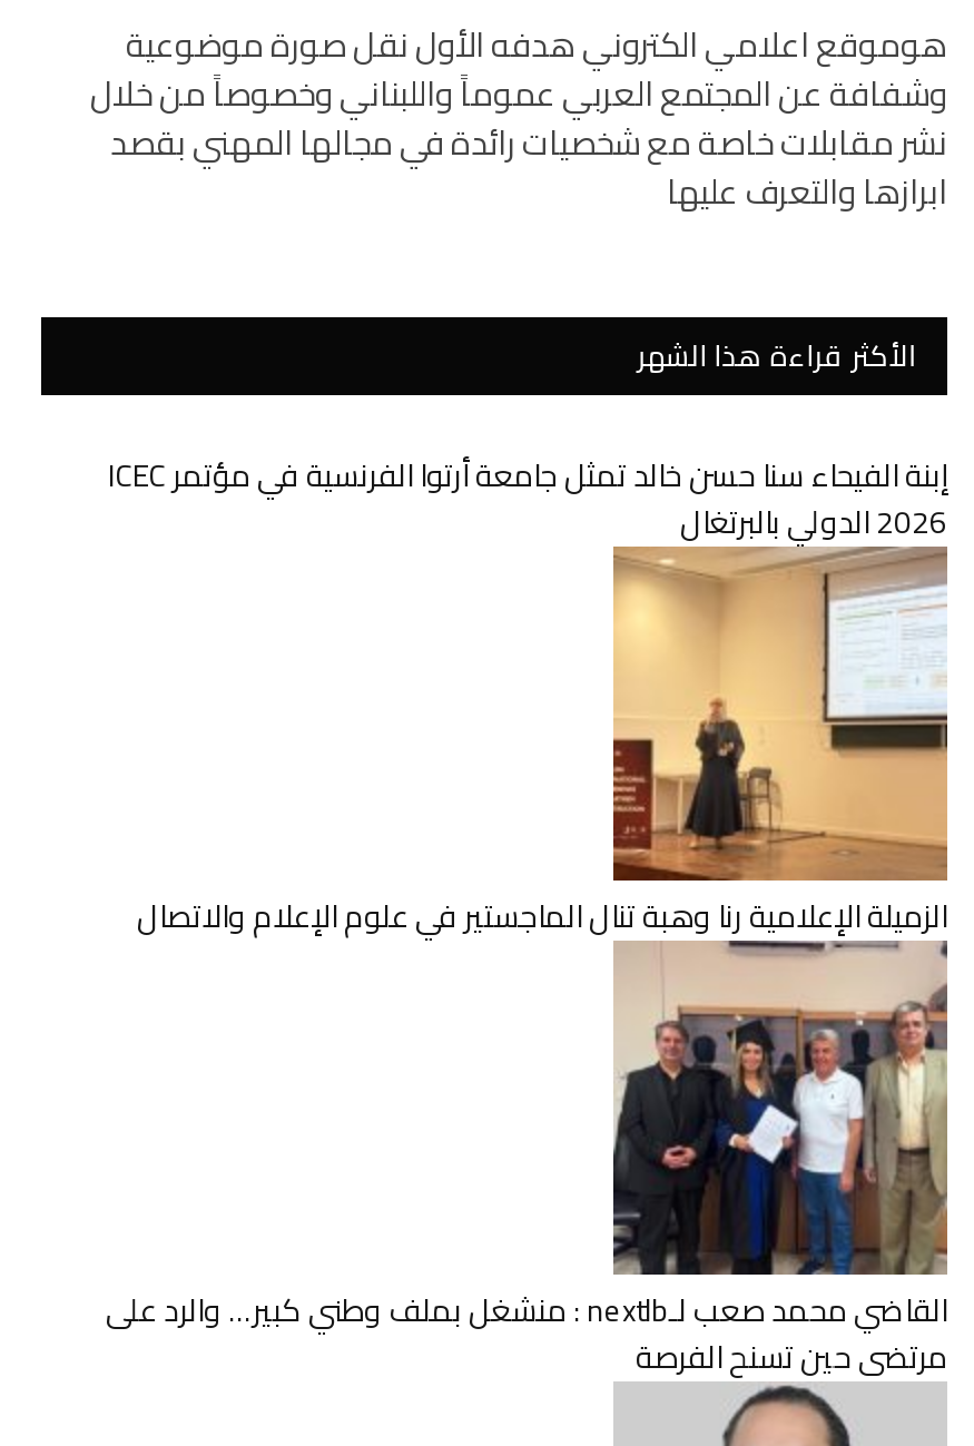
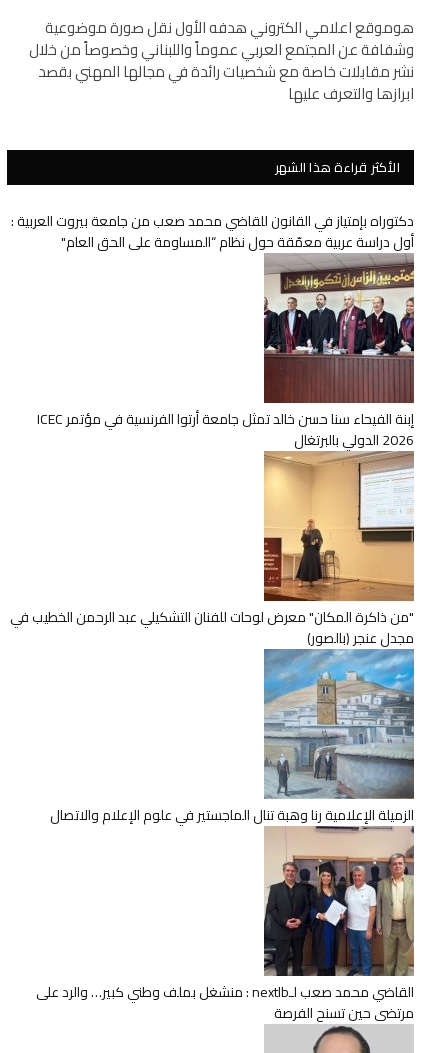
none -> [11,207,414,254] دكتوراه بإمتياز في القانون للقاضي محمد صعب من جامعة بيروت العربية : | أول دراسة عربية معمّقة حول نظام “المساومة على الحق العام"
none -> [263,262,415,403] [image]
none -> [10,603,415,799] [image] | "من ذاكرة المكان" معرض لوحات للفنان التشكيلي عبد الرحمن الخطيب في | مجدل عنجر (بالصور)

